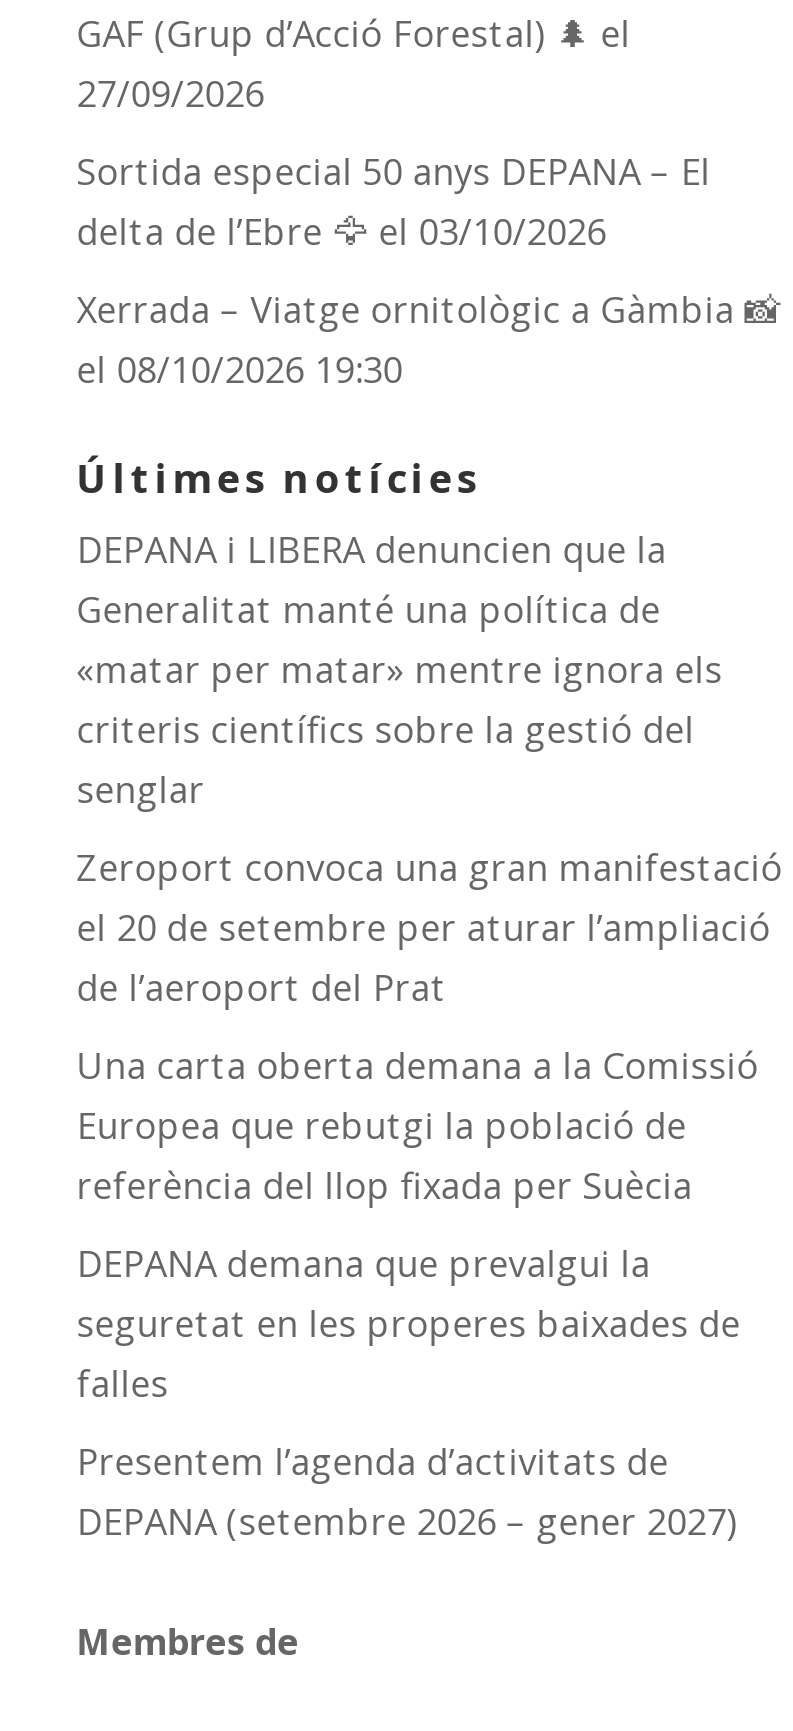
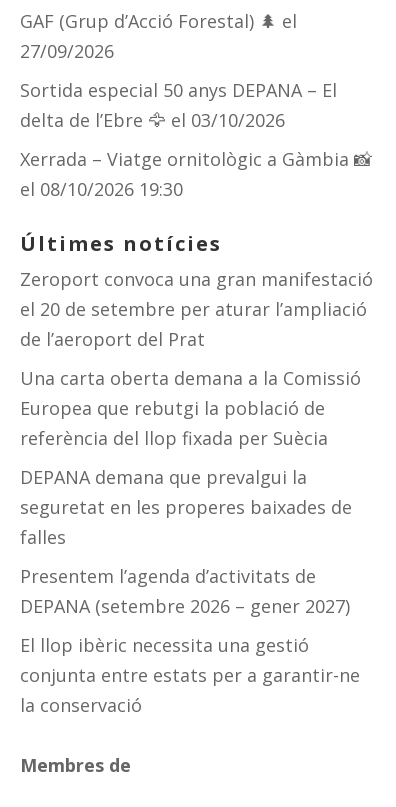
[77,525,723,813] DEPANA i LIBERA denuncien que la | Generalitat manté una política de | «matar per matar» mentre ignora els | criteris científics sobre la gestió del | senglar -> none
moved [77,843,783,1545] -> [20,267,373,618]: Zeroport convoca una gran manifestació | el 20 de setembre per aturar l’ampliació | de l’aeroport del Prat | ... | Presentem l’agenda d’activitats de | DEPANA (setembre 2026 – gener 2027)
none -> [20,633,360,717] El llop ibèric necessita una gestió | conjunta entre estats per a garantir-ne | la conservació

